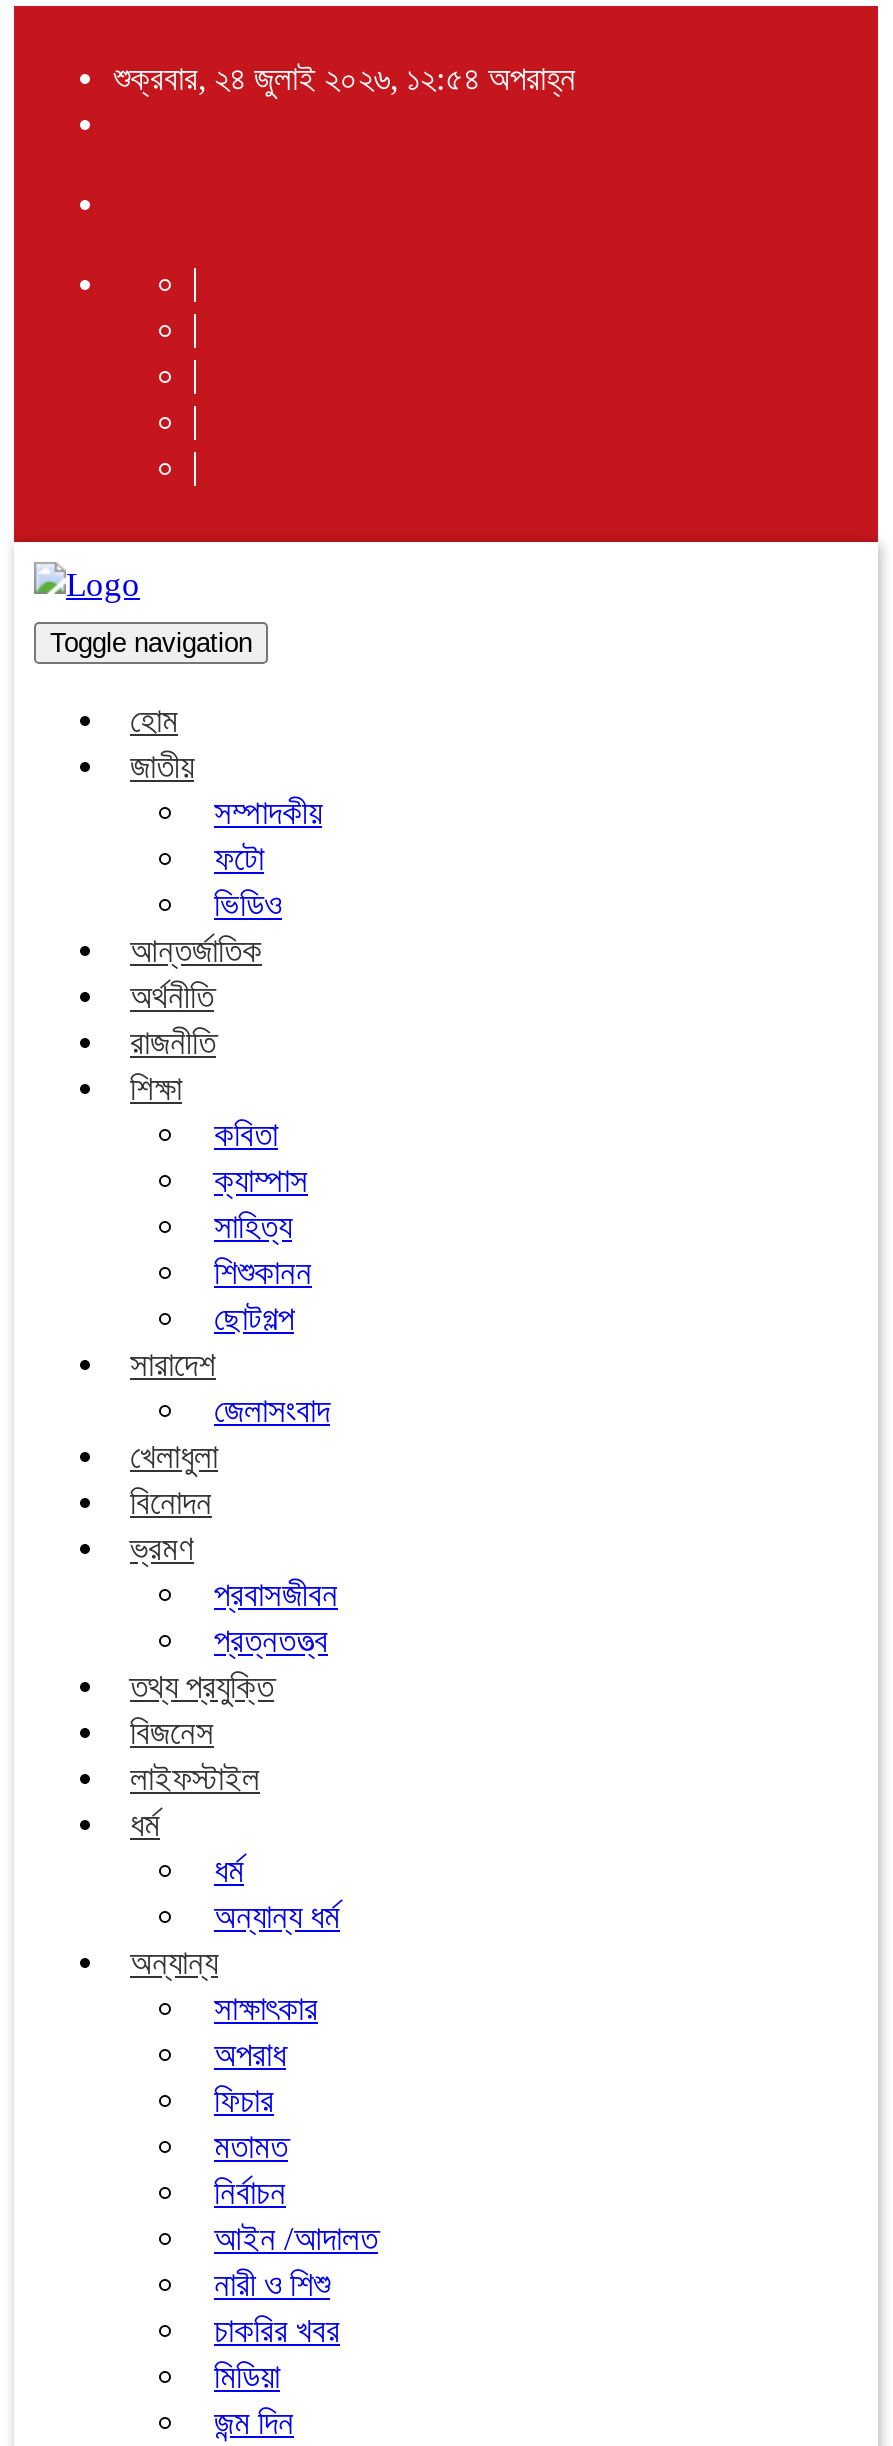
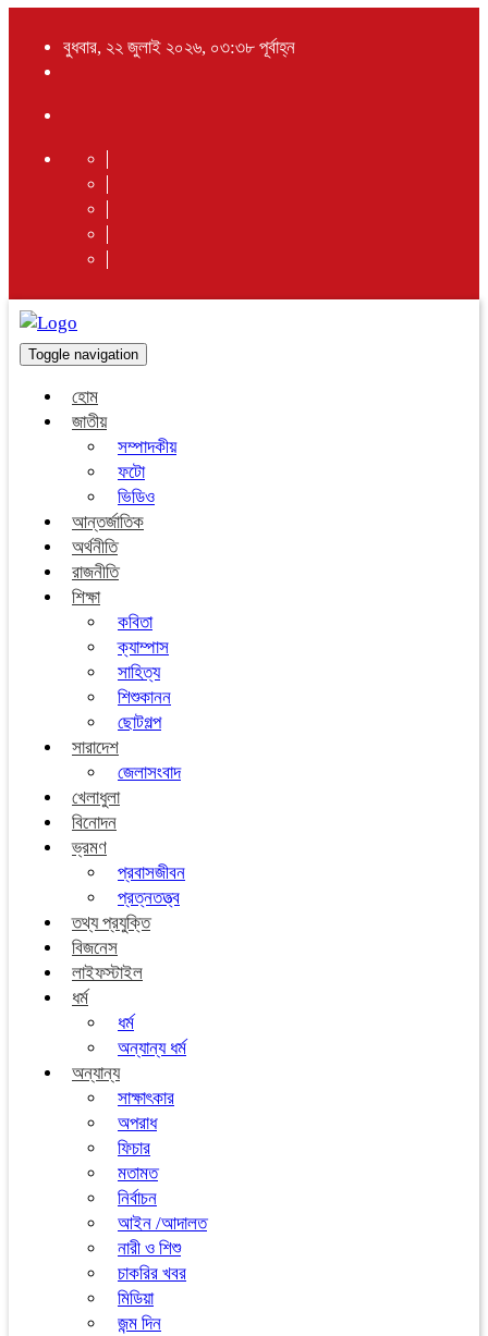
[114,60,576,98] শুক্রবার, ২৪ জুলাই ২০২৬, ১২:৫৪ অপরাহ্ন -> [63,37,295,58] বুধবার, ২২ জুলাই ২০২৬, ০৩:৩৮ পূর্বাহ্ন

